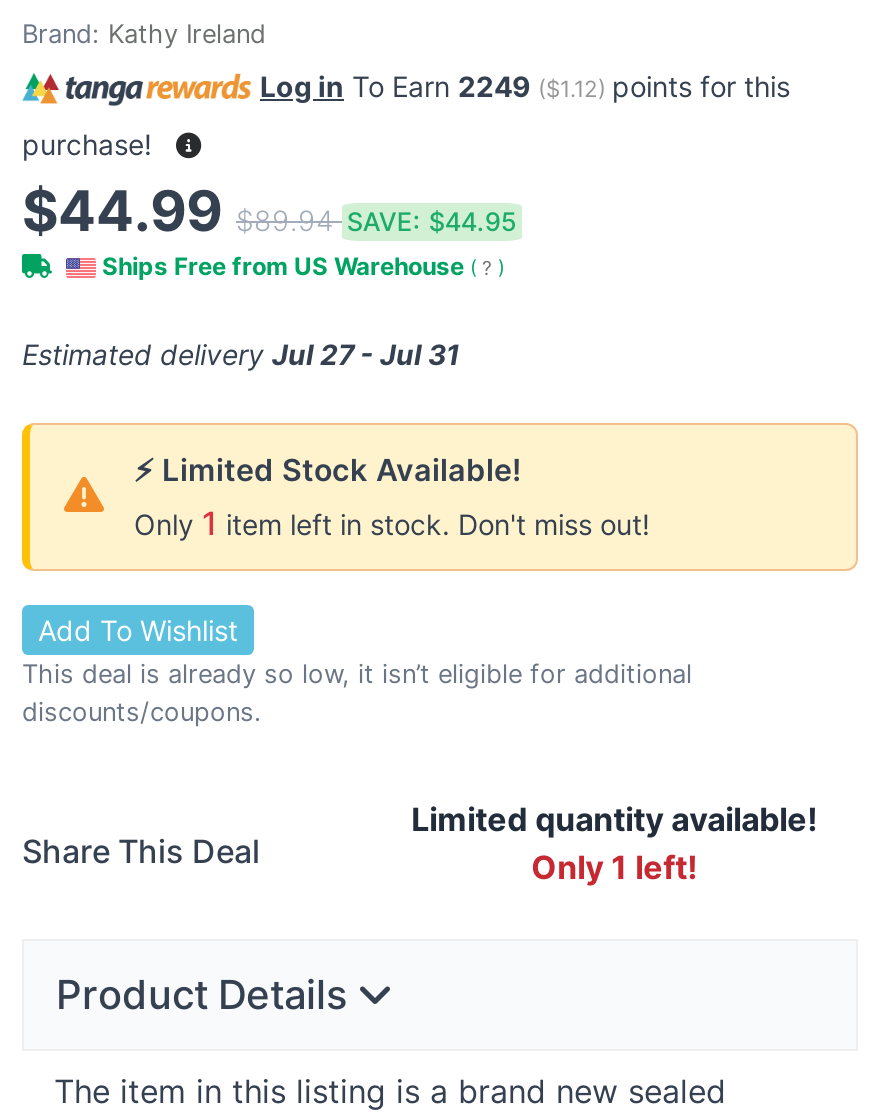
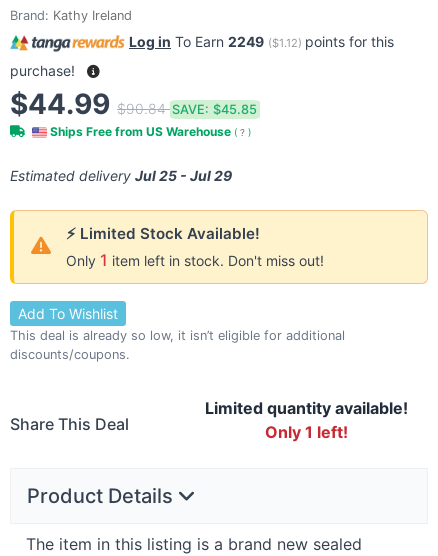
[22,176,517,244] $44.99 $89.94 SAVE: $44.95 -> [10,87,257,121] $44.99 $90.84 SAVE: $45.85
[22,337,460,371] Estimated delivery Jul 27 - Jul 31 -> [10,167,232,184] Estimated delivery Jul 25 - Jul 29

